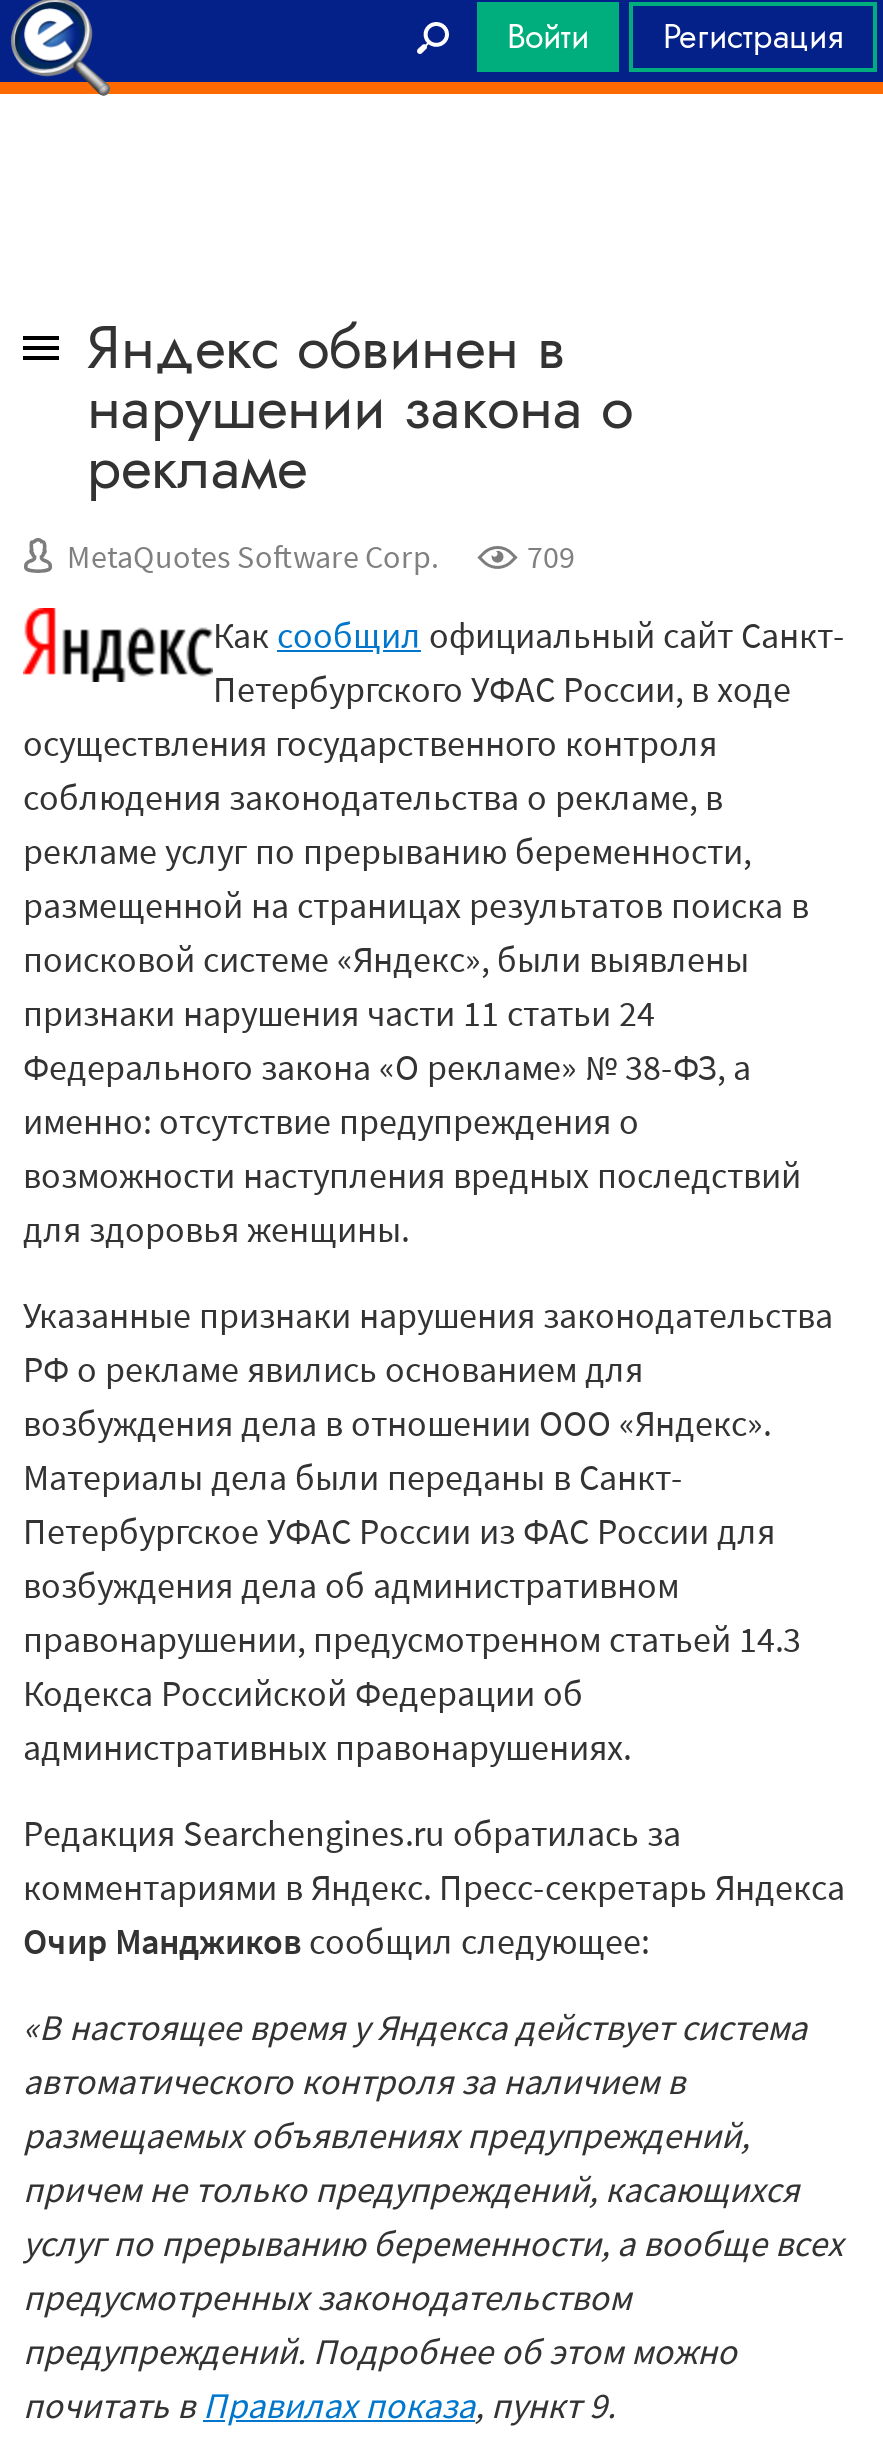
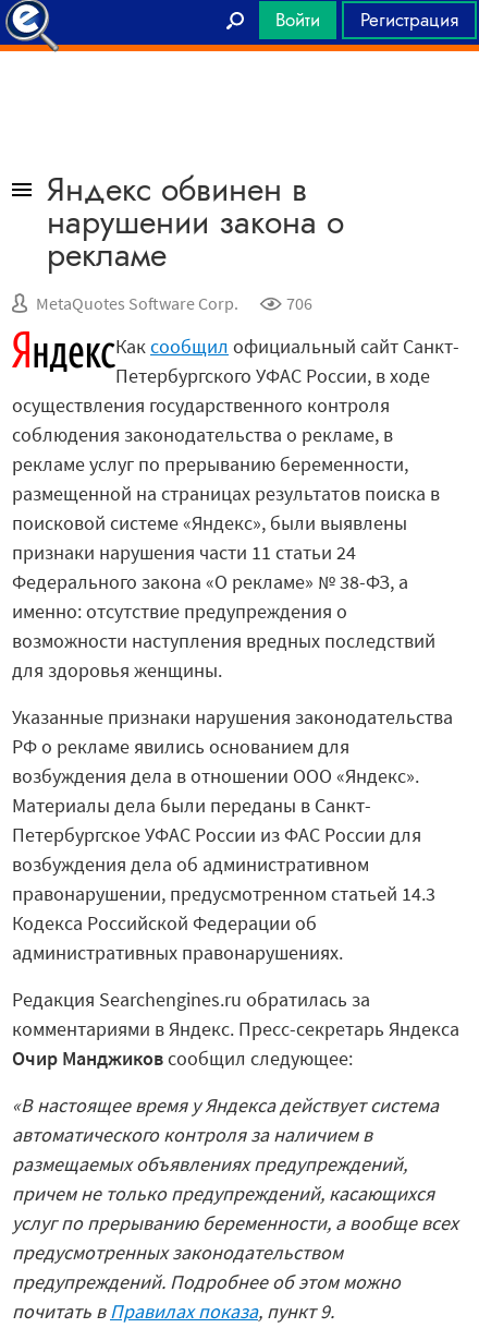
[527,536,575,576] 709 -> [286,292,312,314] 706

